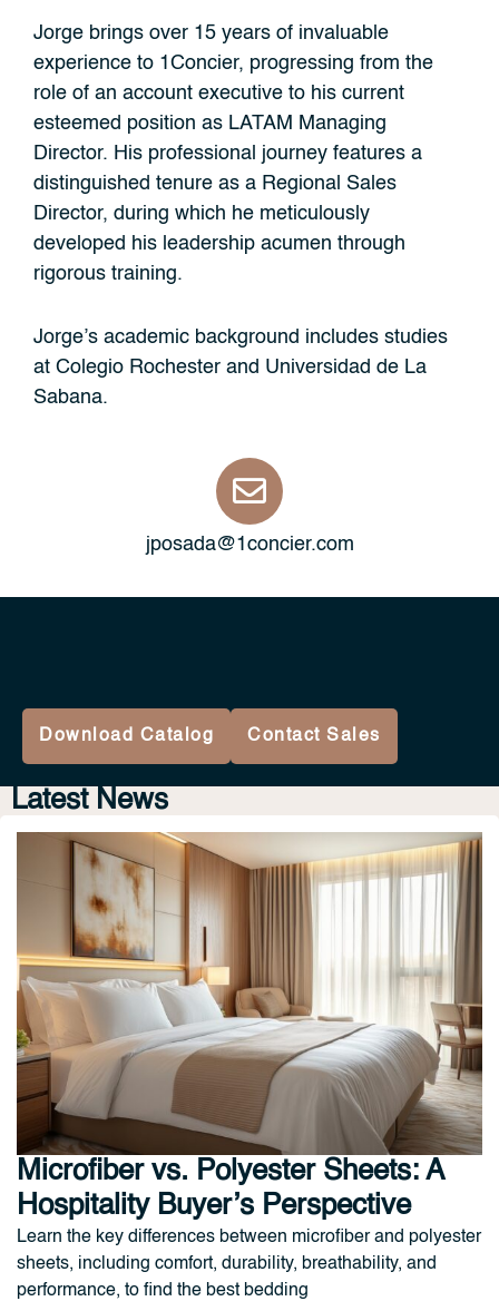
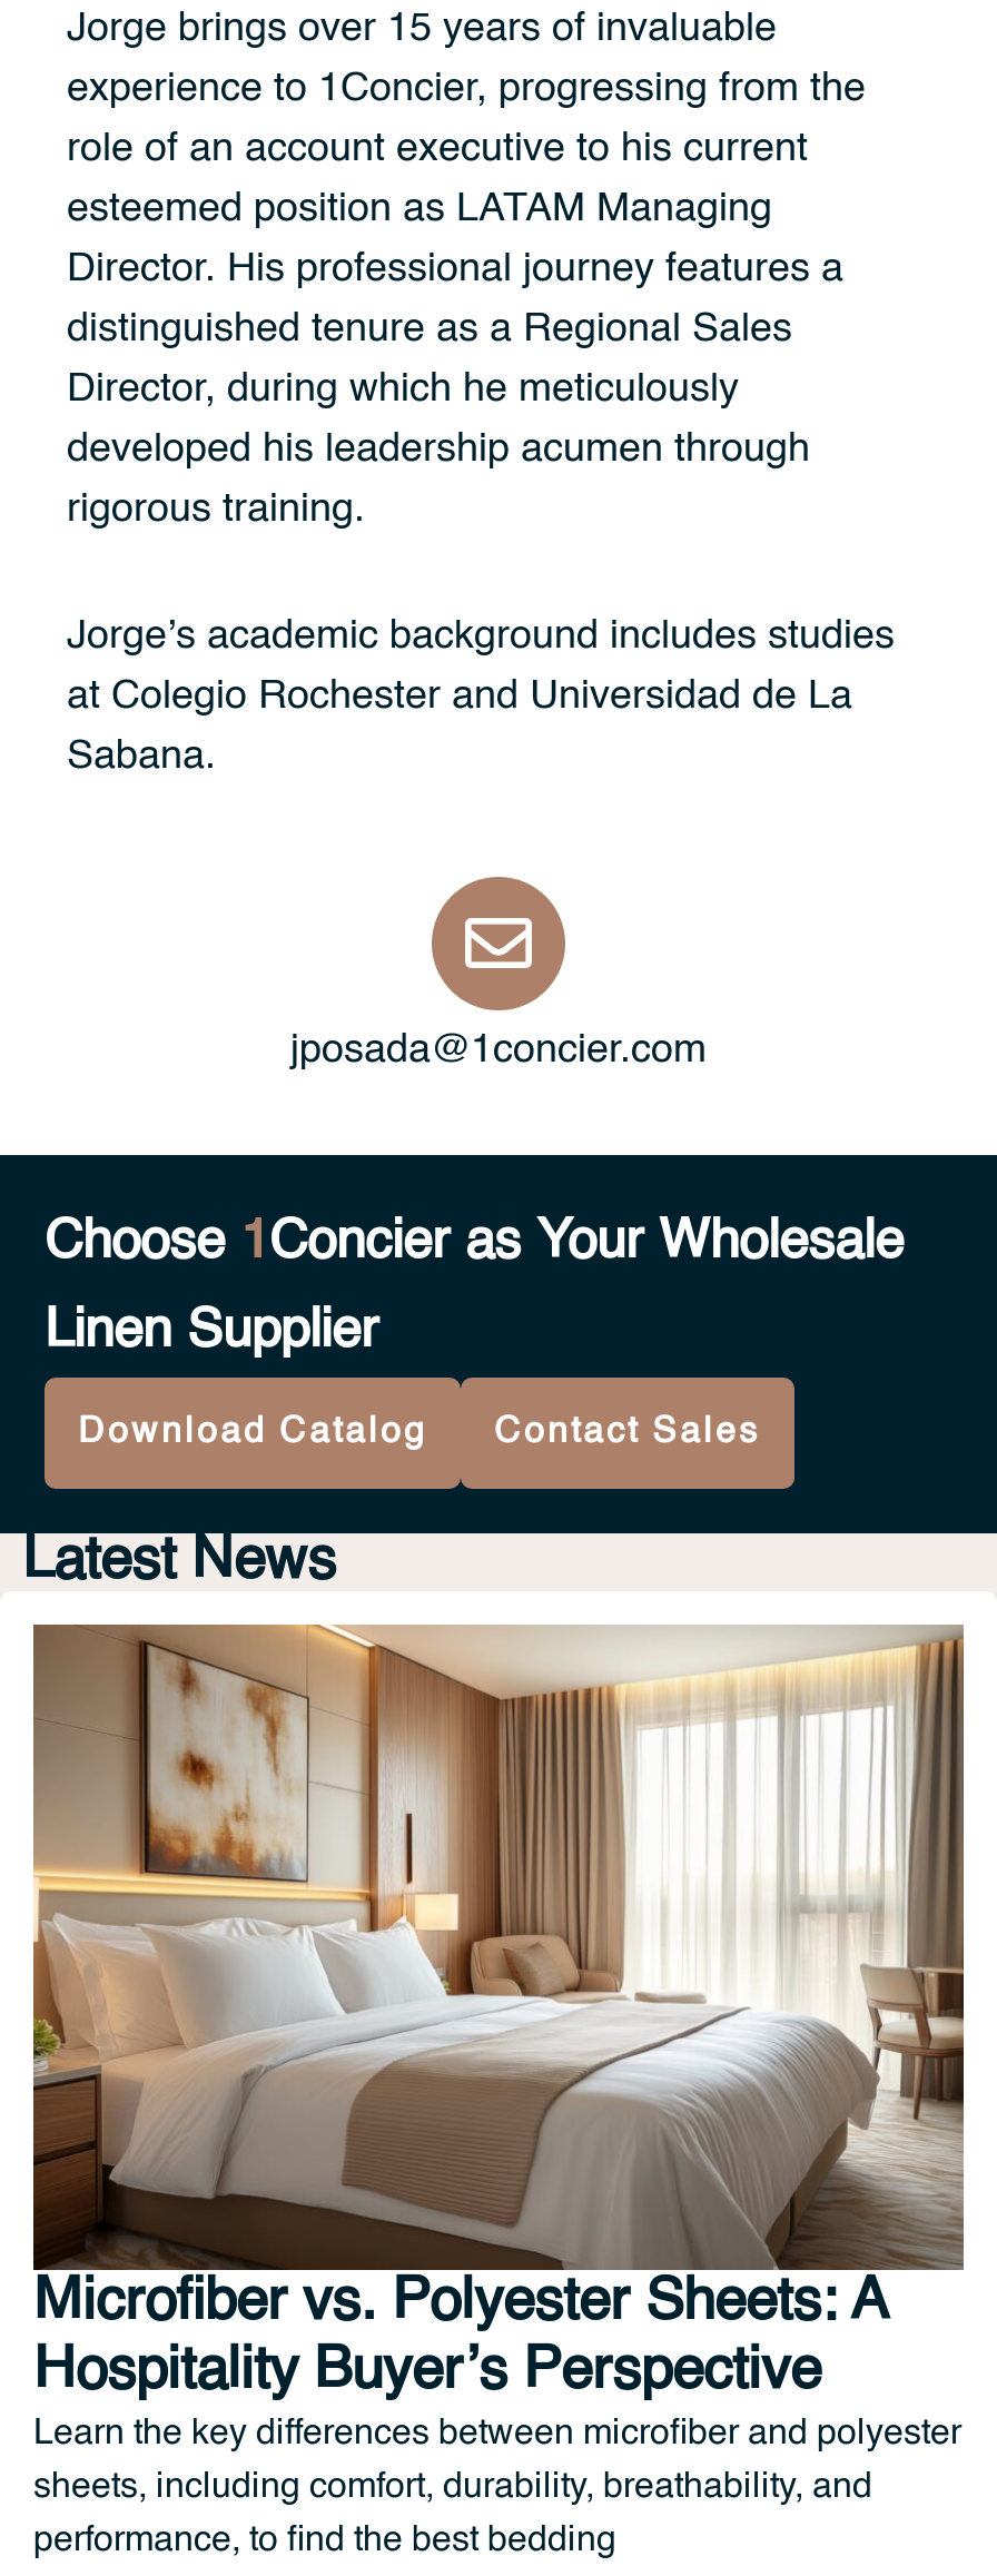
none -> [45,1218,904,1361] Choose 1 Concier as Your Wholesale | Linen Supplier

